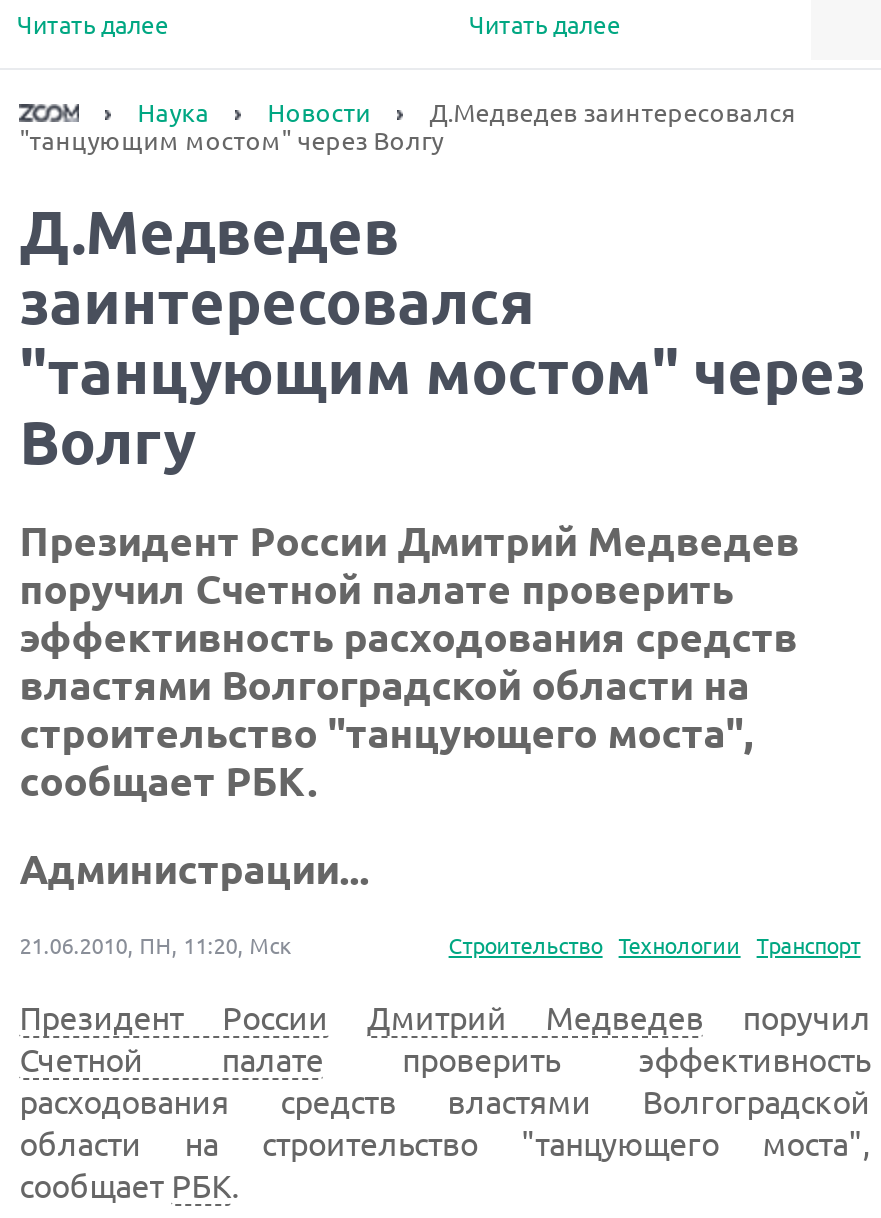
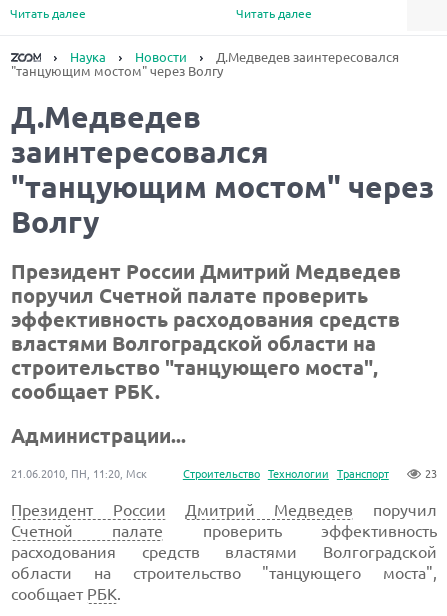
none -> [425,468,437,480] 23

